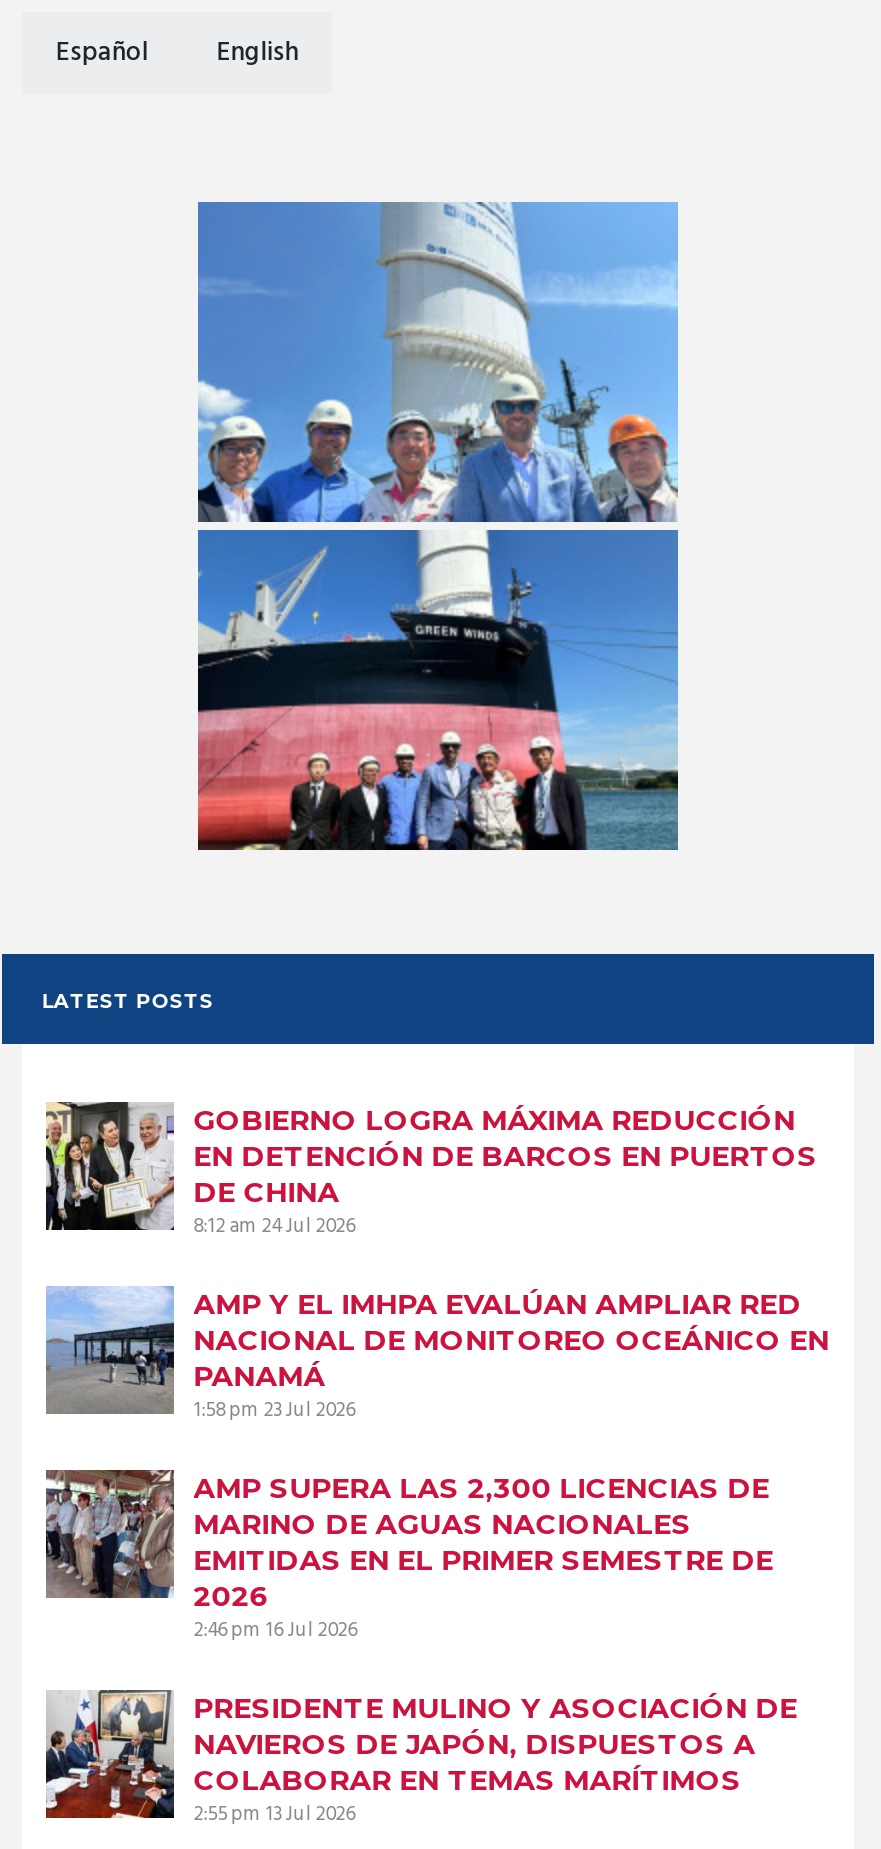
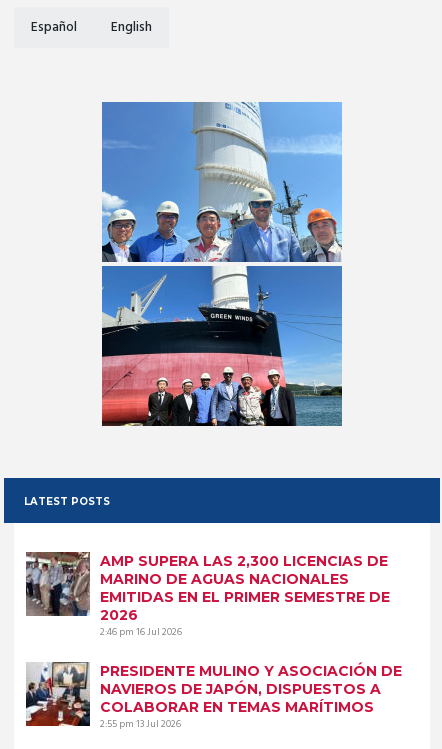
[44,1101,829,1427] [image] | GOBIERNO LOGRA MÁXIMA REDUCCIÓN | EN DETENCIÓN DE BARCOS EN PUERTOS | DE CHINA | 8:12 am 24 Jul 2026 | AMP Y EL IMHPA EVALÚAN AMPLIAR RED | NACIONAL DE MONITOREO OCEÁNICO EN | PANAMÁ | 1:58 pm 23 Jul 2026 -> none
[46,1286,164,1416] [image] -> none

